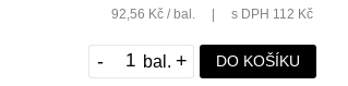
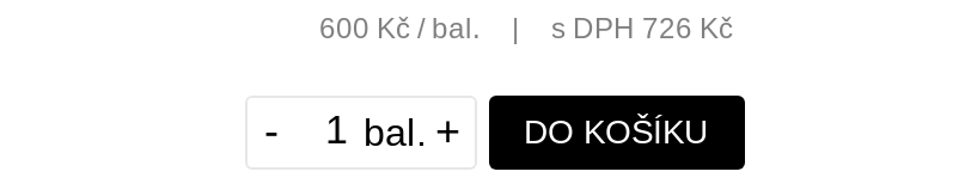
[111,7,195,22] 92,56 Kč / bal. -> [319,12,480,45] 600 Kč / bal.
[231,7,313,22] s DPH 112 Kč -> [551,12,733,45] s DPH 726 Kč

